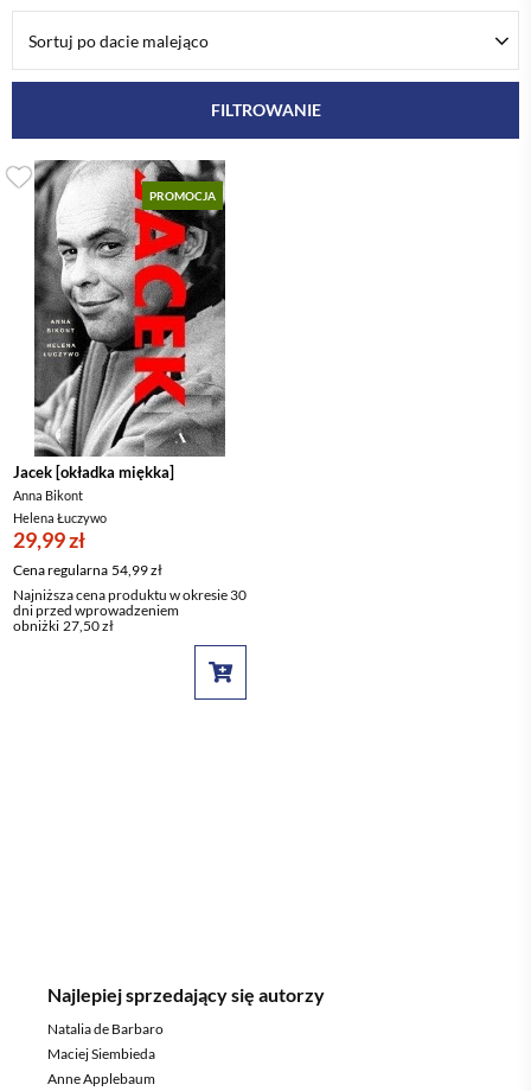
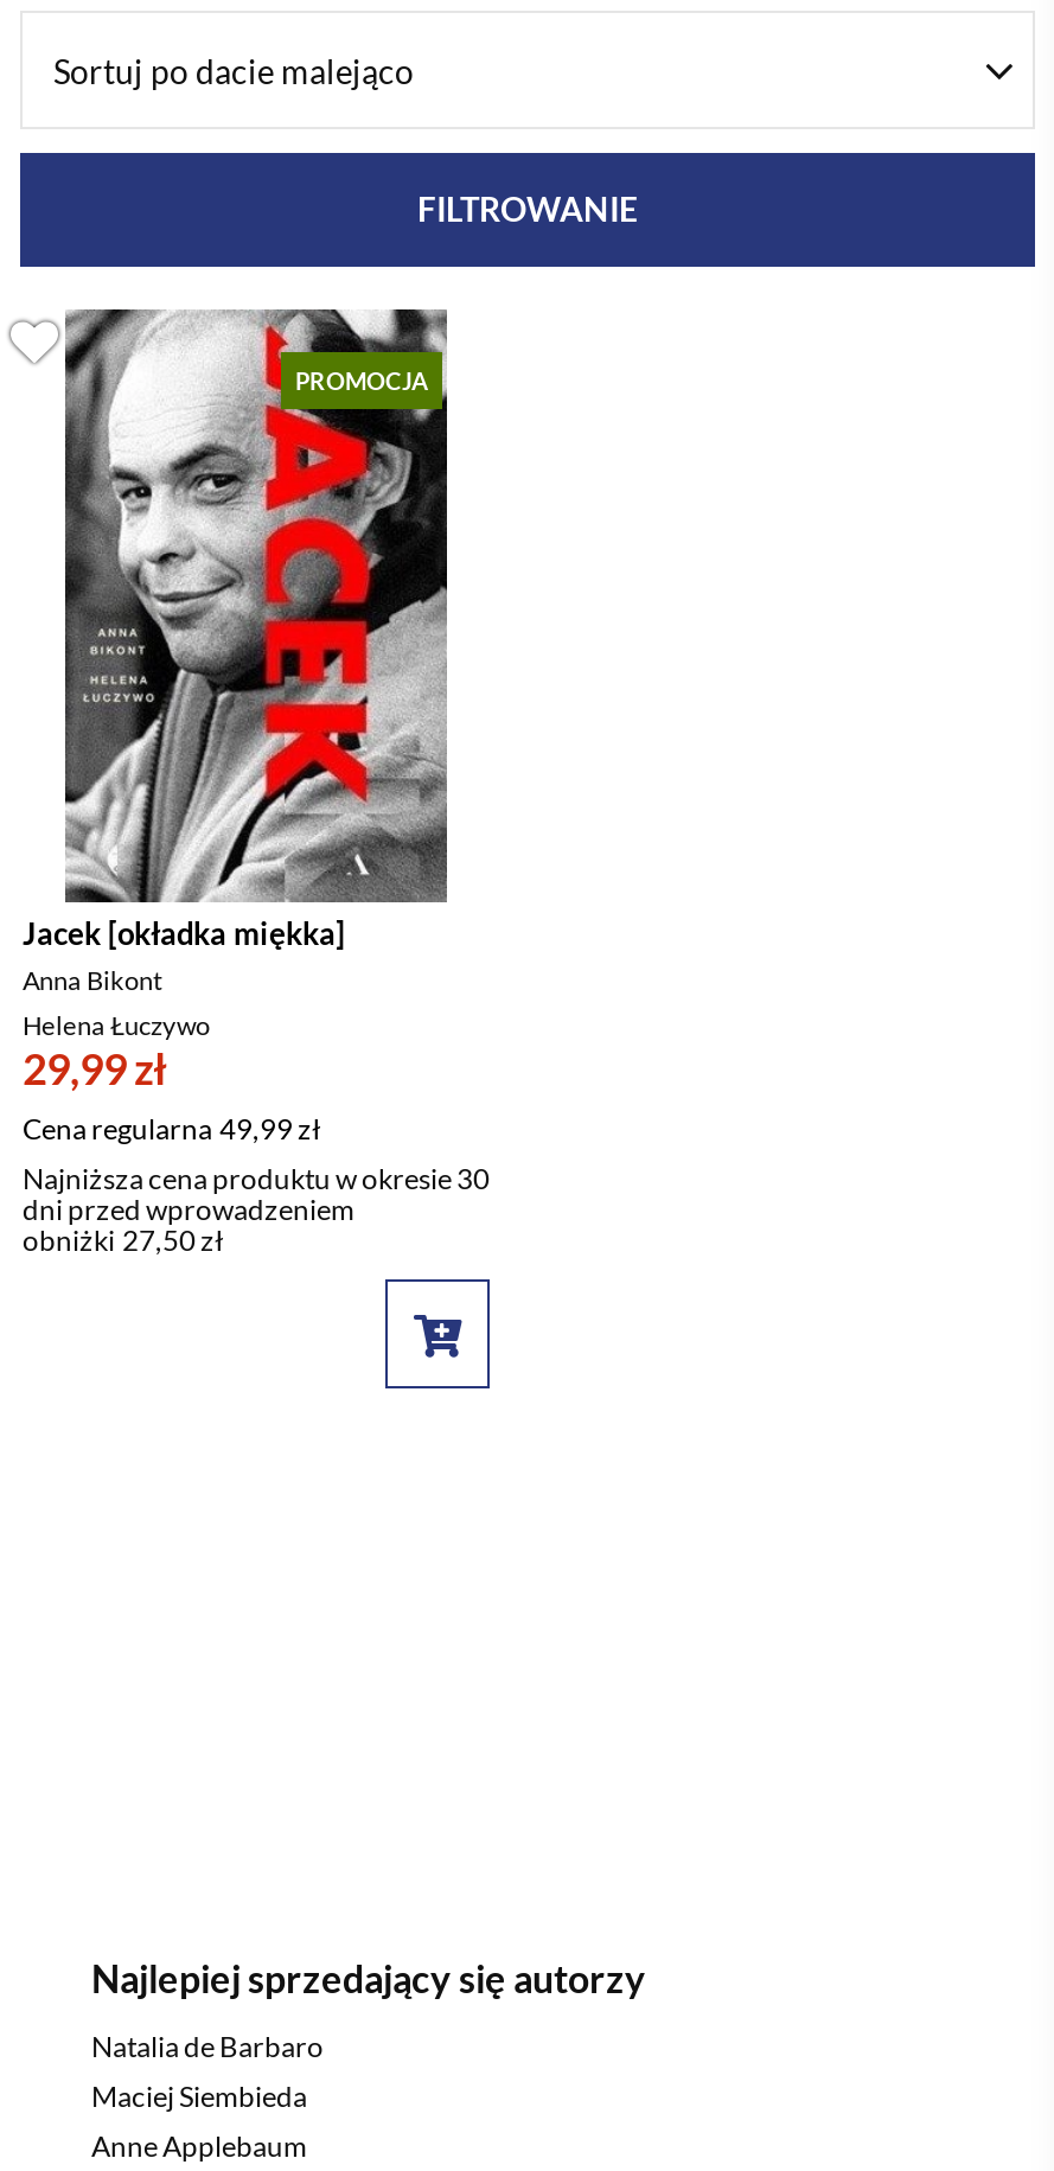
[13,561,162,579] Cena regularna 54,99 zł -> [23,1111,321,1147] Cena regularna 49,99 zł

